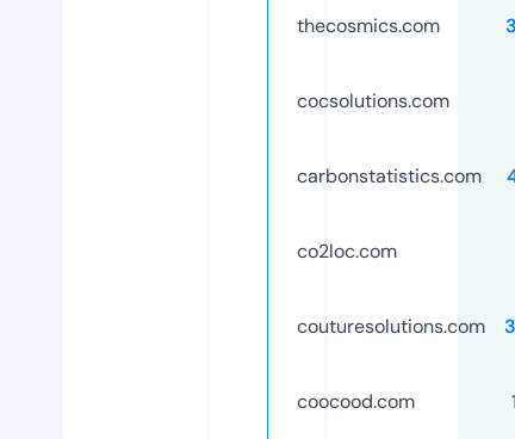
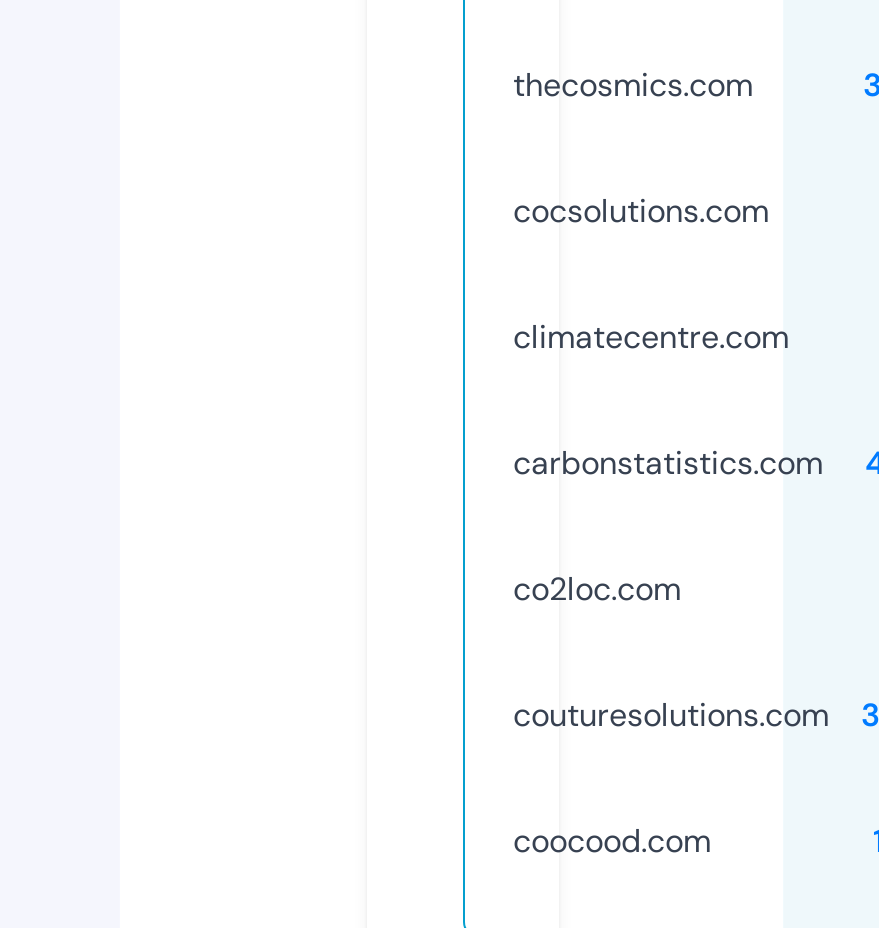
none -> [513,316,789,358] climatecentre.com

